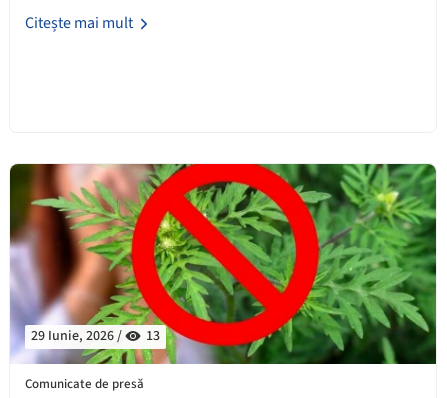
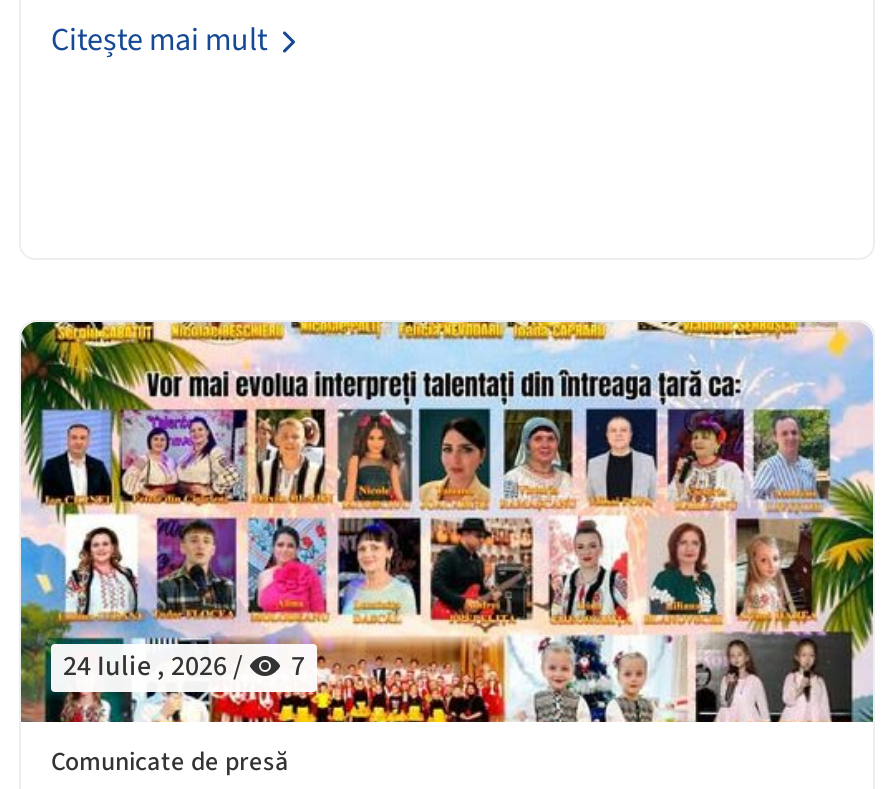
[9,163,437,365] [image] | 29 Iunie, 2026 / | 13 -> [19,320,875,724] [image] | 24 Iulie , 2026 / | 7

